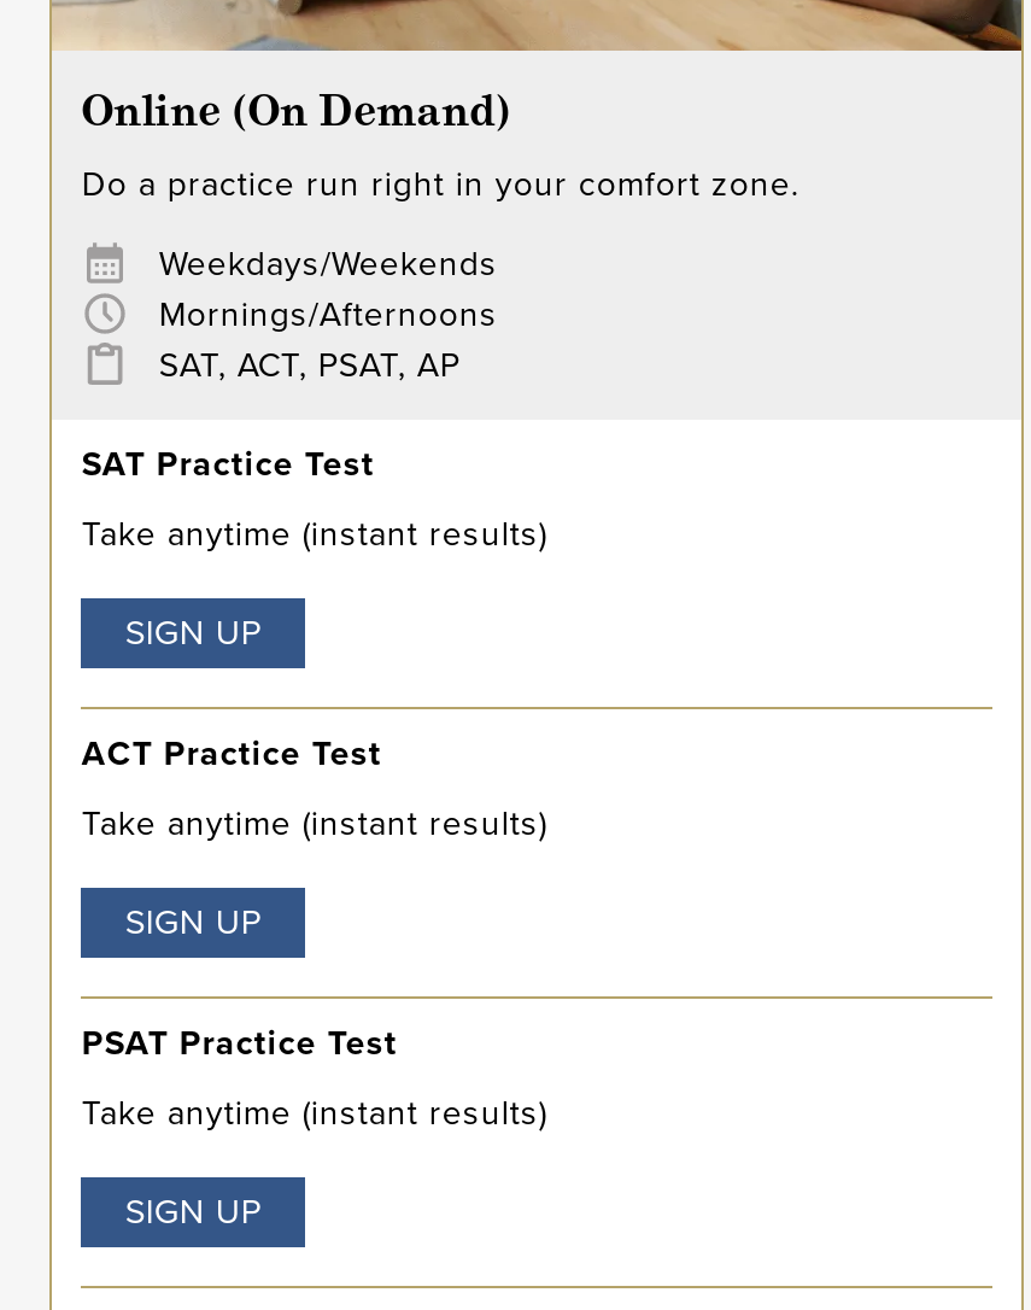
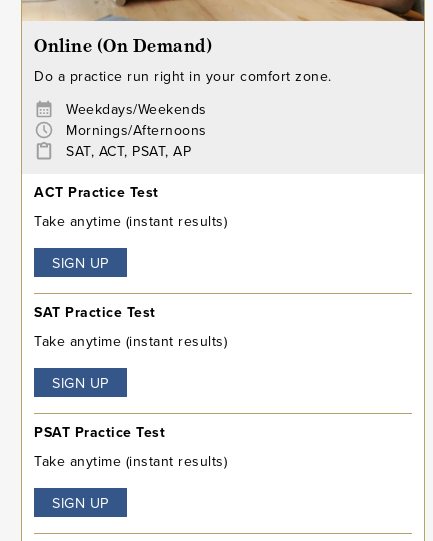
moved [82,440,375,491] -> [34,302,156,322]: SAT Practice Test
moved [82,730,382,780] -> [34,182,159,202]: ACT Practice Test

